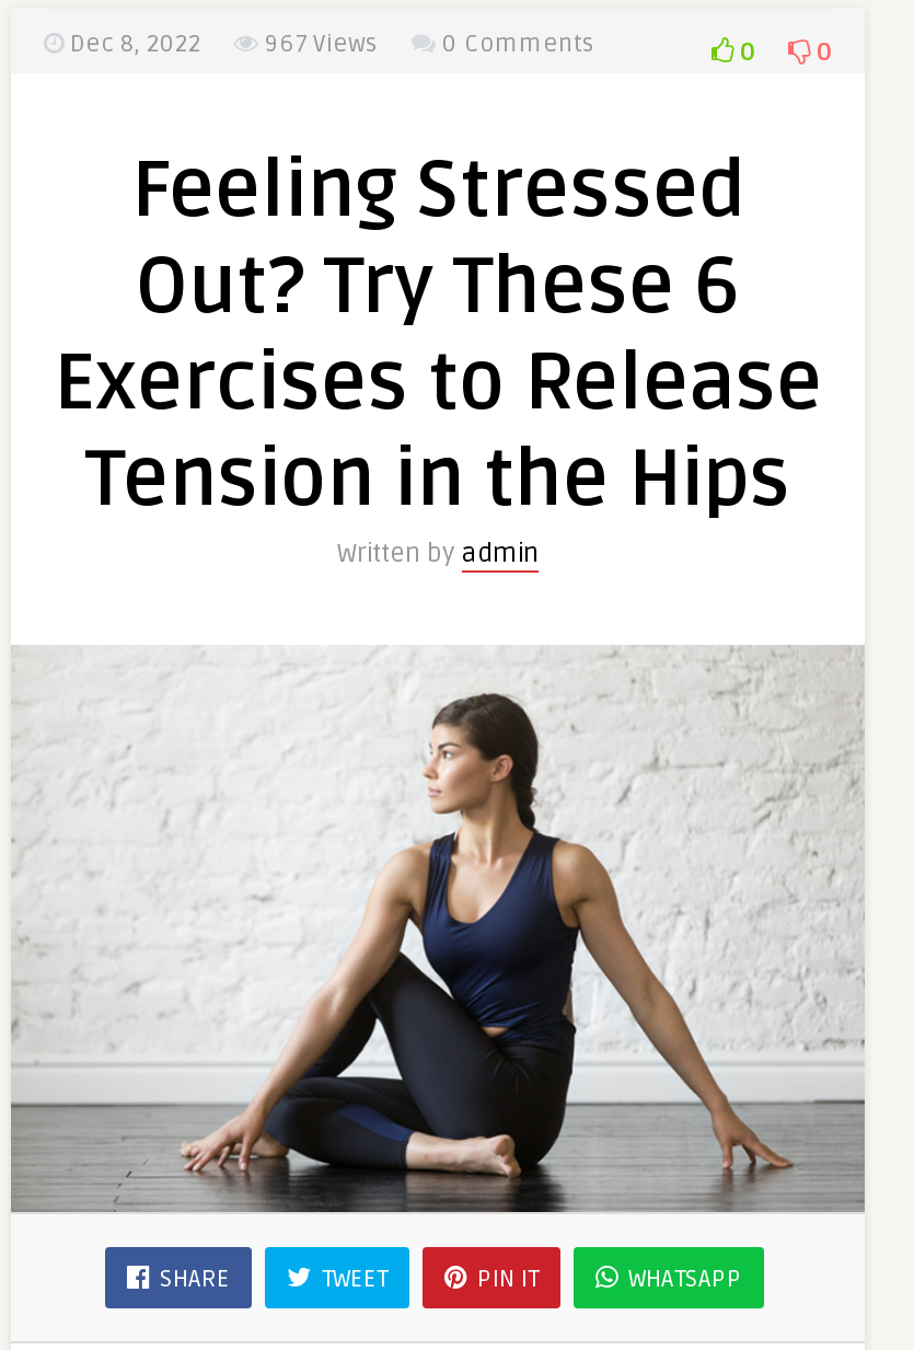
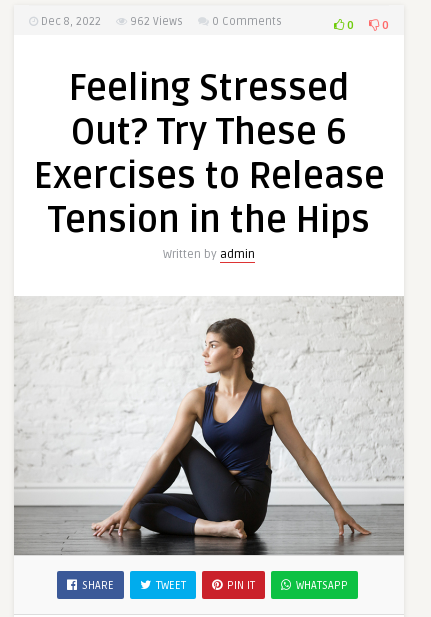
[63,30,379,58] Dec 8, 2022 967 Views -> [38,15,183,28] Dec 8, 2022 962 Views

